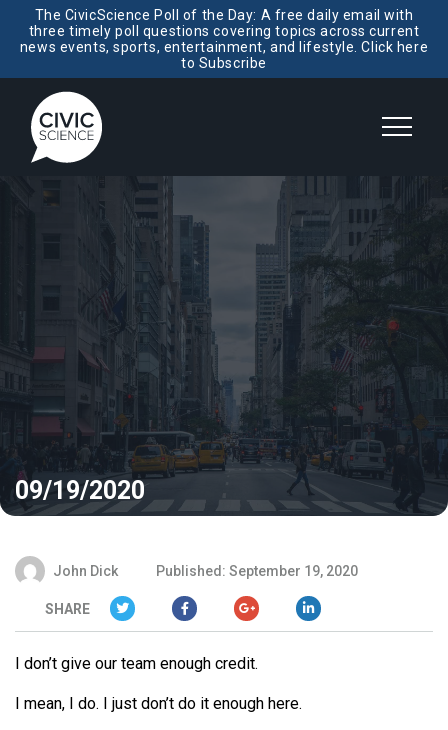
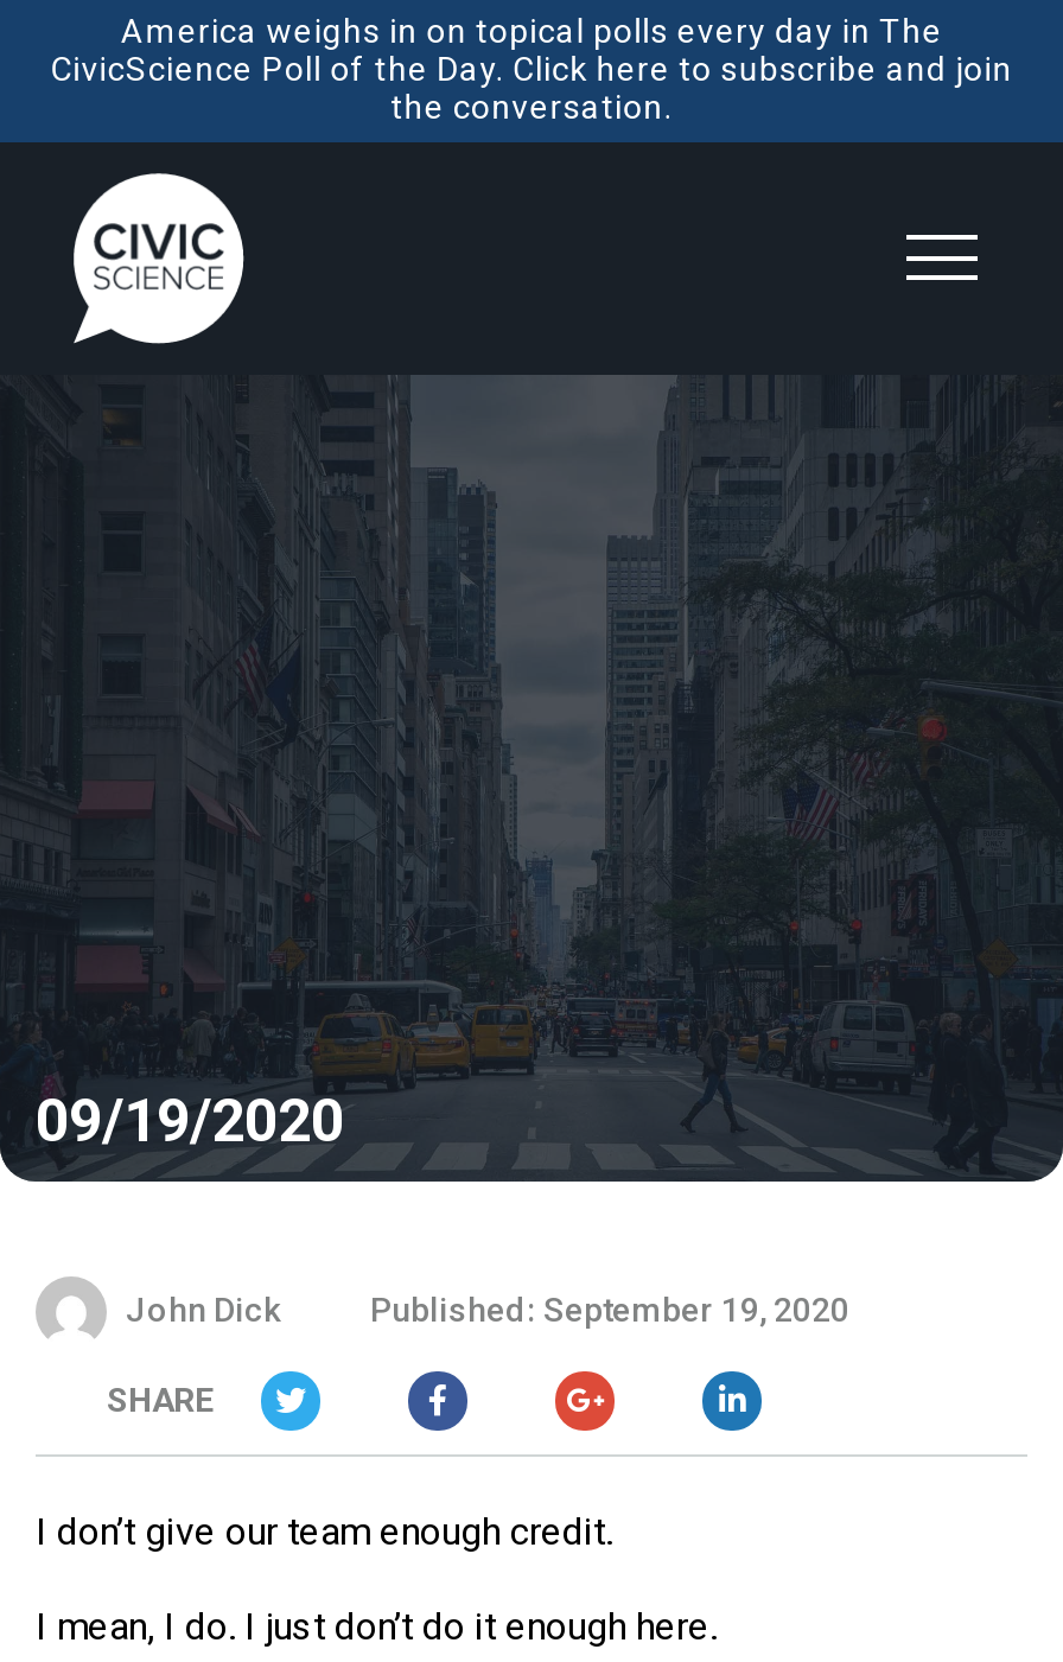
[20,7,428,71] The CivicScience Poll of the Day: A free daily email with | three timely poll questions covering topics across current | news events, sports, entertainment, and lifestyle. Click here | to Subscribe -> [50,12,1013,126] America weighs in on topical polls every day in The | CivicScience Poll of the Day. Click here to subscribe and join | the conversation.

